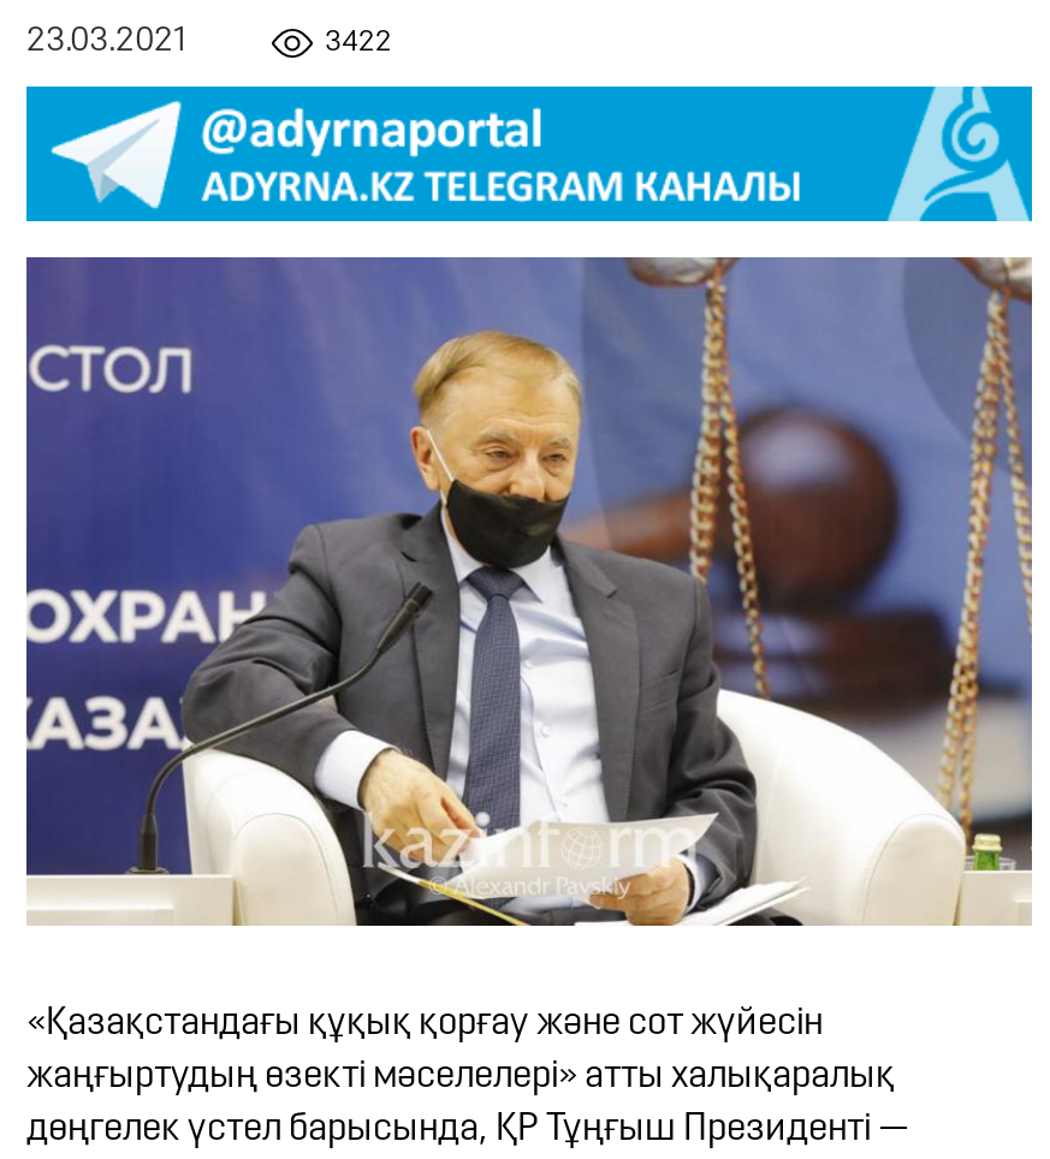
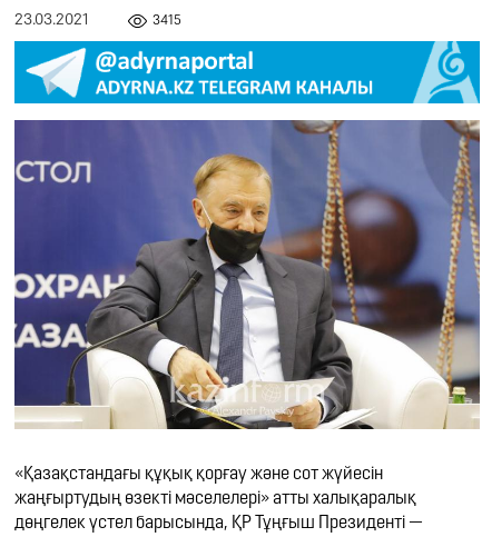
[325,29,392,58] 3422 -> [153,14,181,28] 3415

